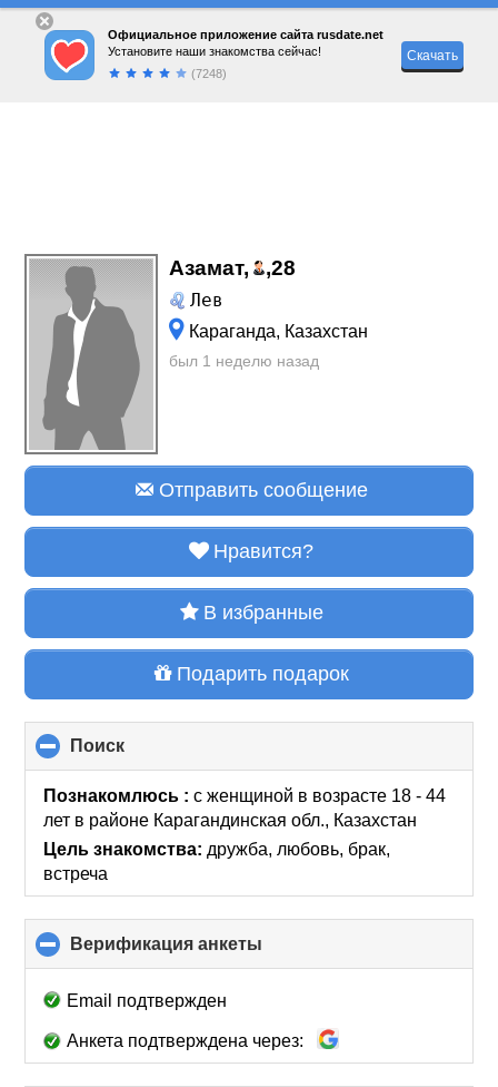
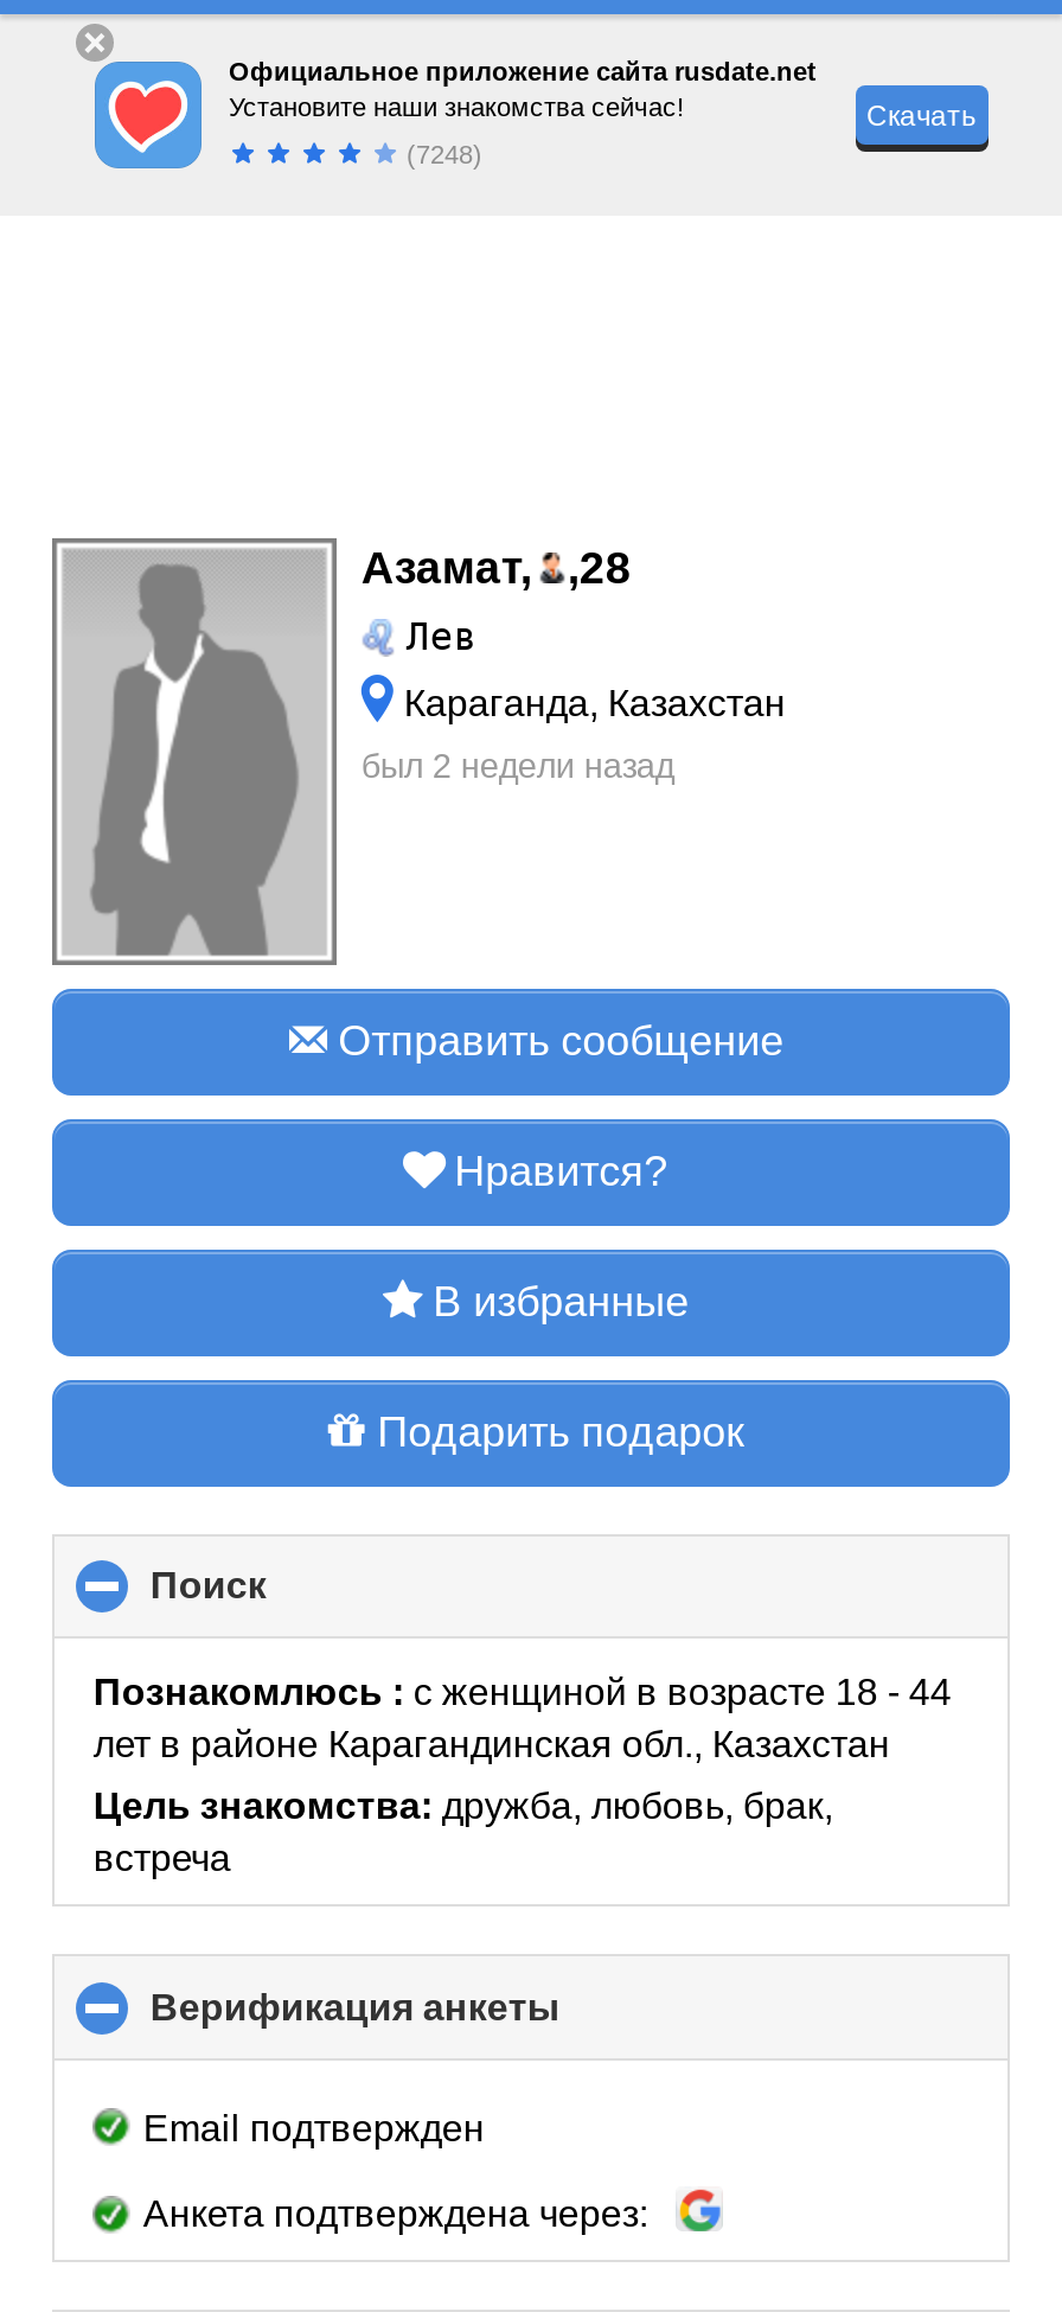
[169,352,319,370] был 1 неделю назад -> [361,747,674,785] был 2 недели назад

